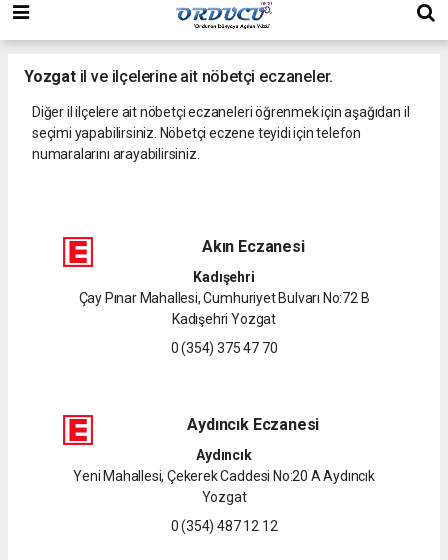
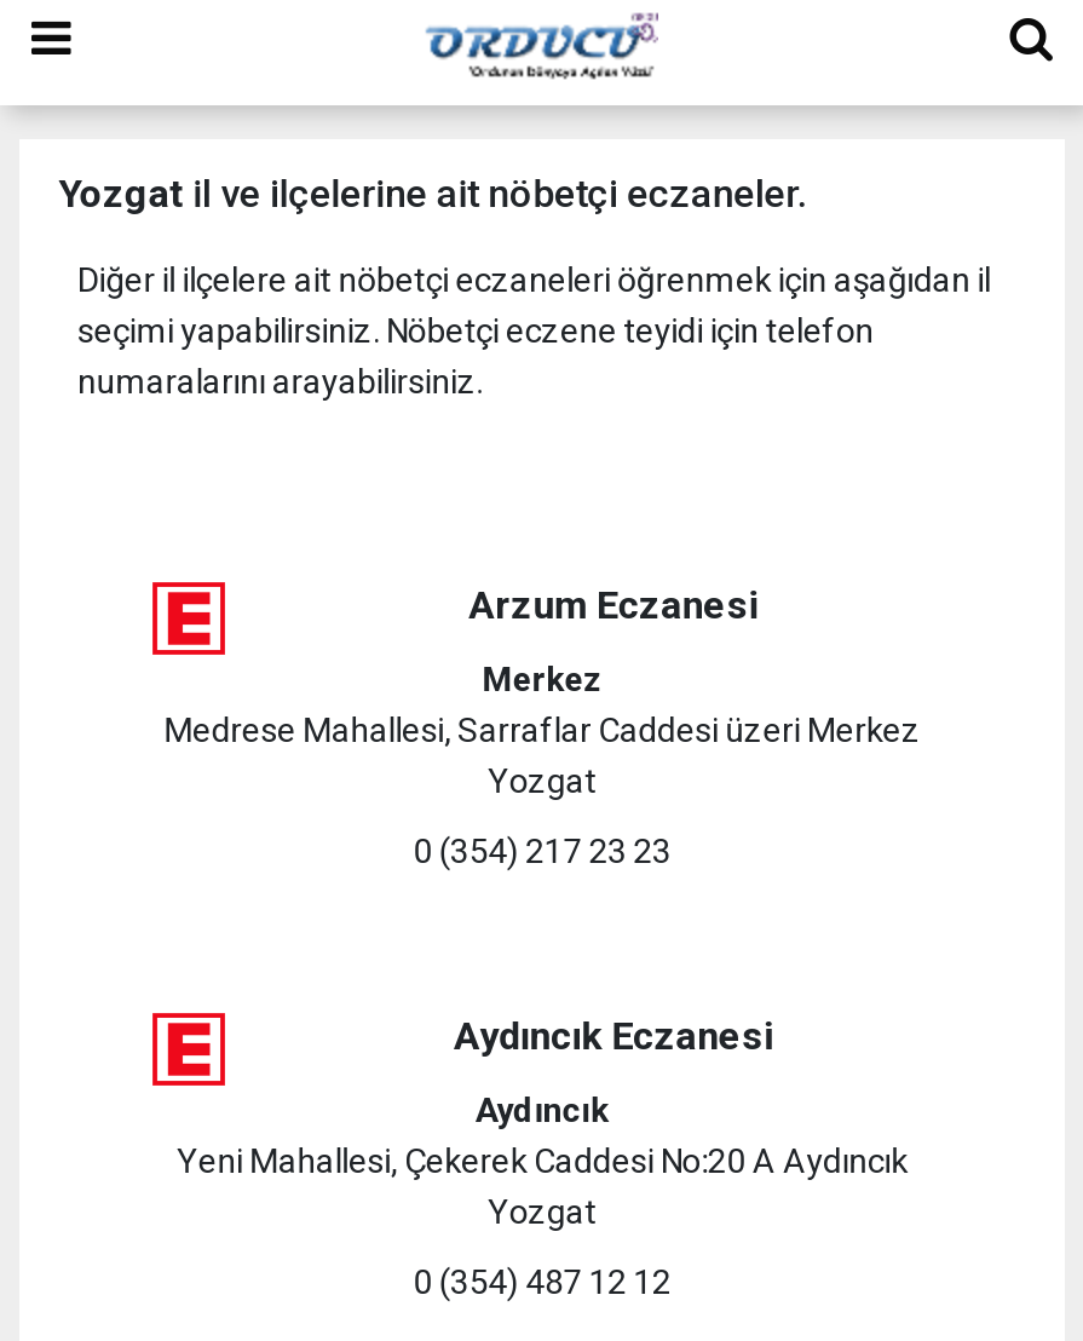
[202,237,305,256] Akın Eczanesi -> [469,582,757,628] Arzum Eczanesi
[78,269,369,327] Kadışehri | Çay Pınar Mahallesi, Cumhuriyet Bulvarı No:72 B | Kadışehri Yozgat -> [164,659,920,800] Merkez | Medrese Mahallesi, Sarraflar Caddesi üzeri Merkez | Yozgat
[171,340,277,356] 0 (354) 375 47 70 -> [413,831,671,870] 0 (354) 217 23 23

